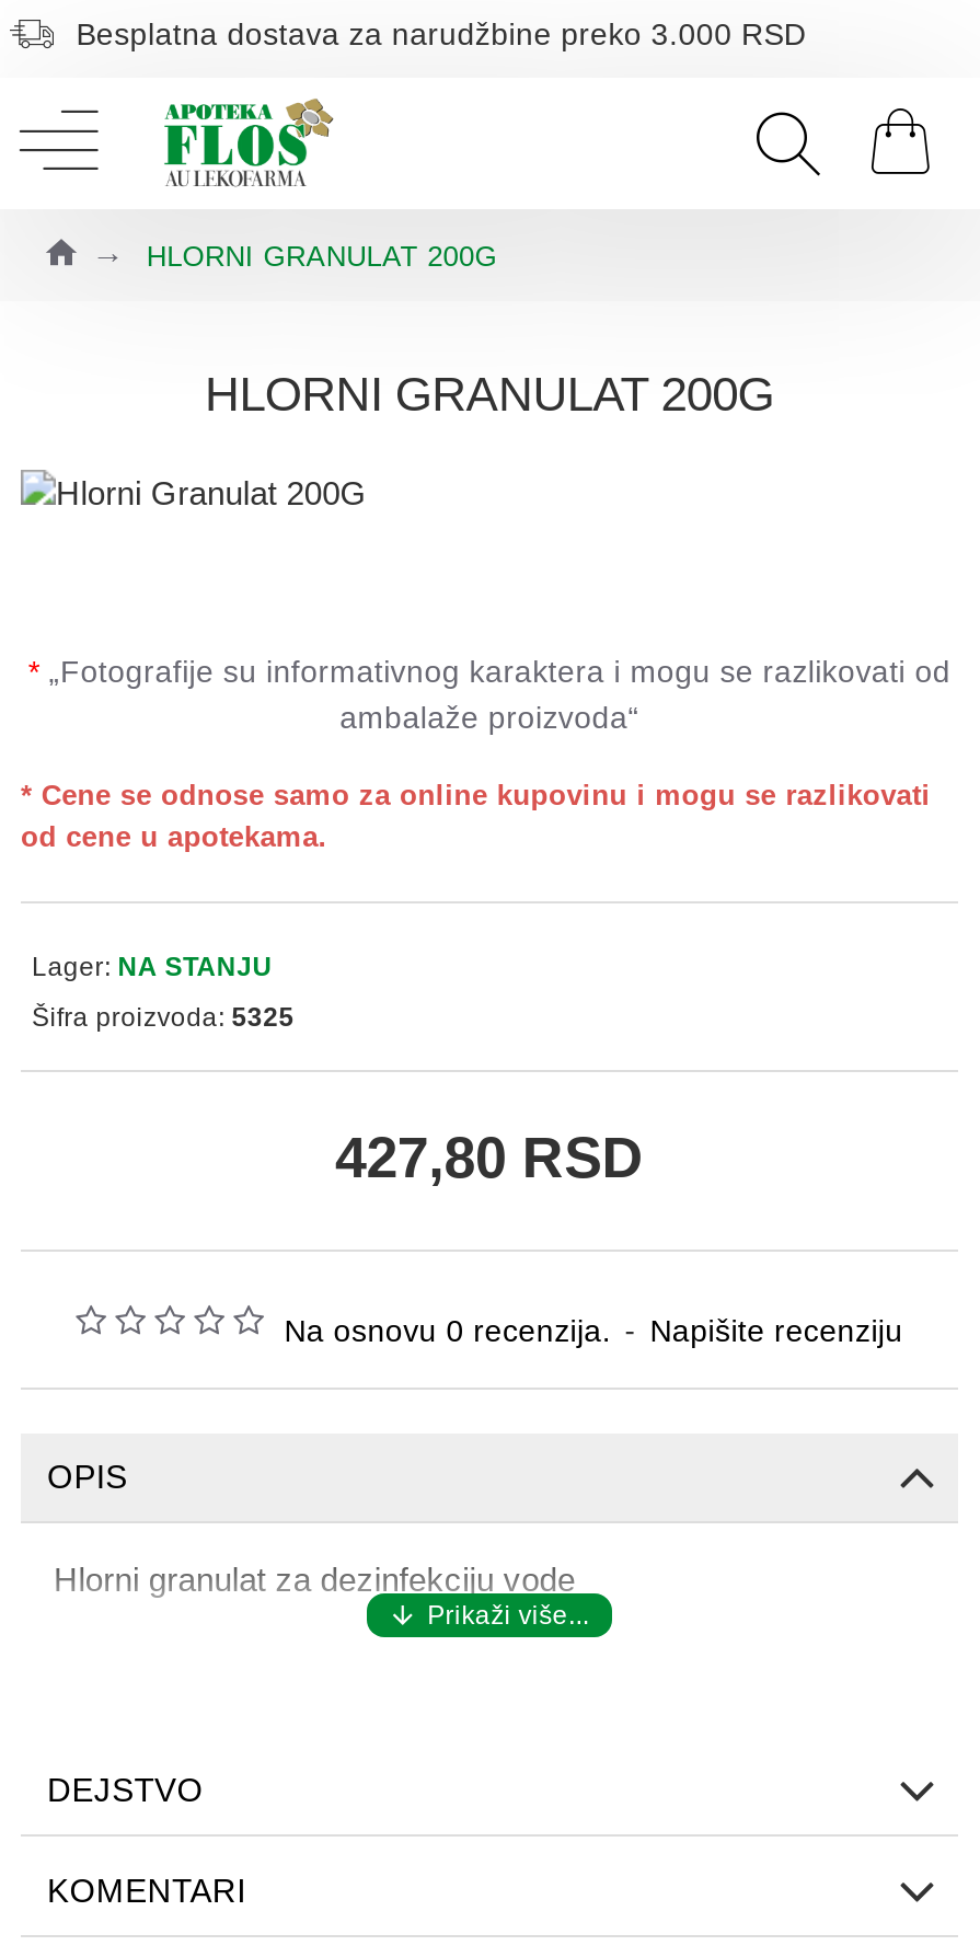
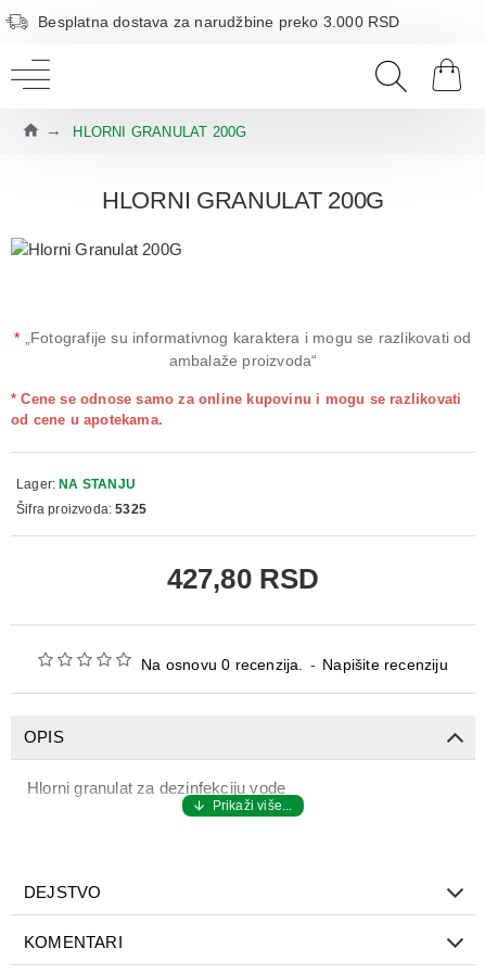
[163,97,334,189] [image] -> none

